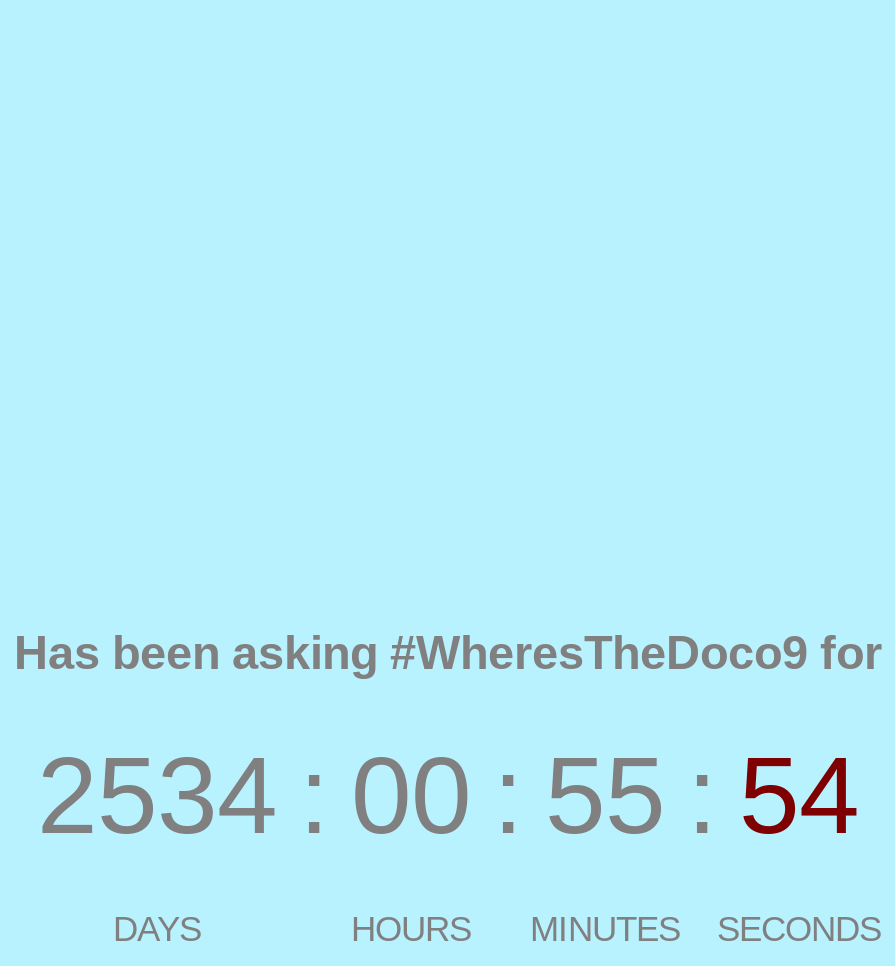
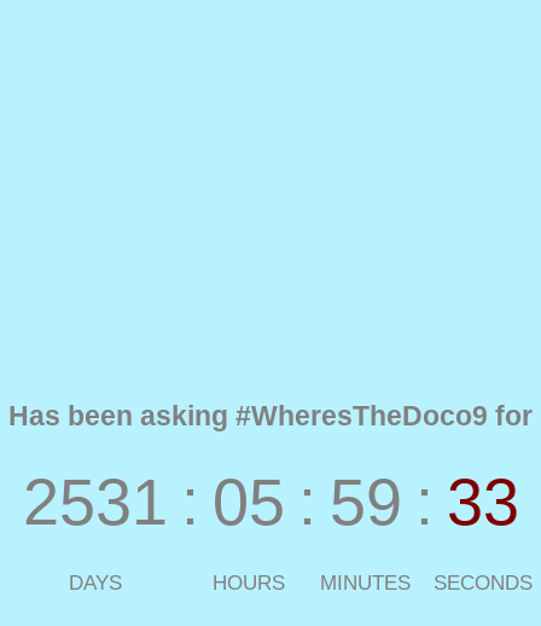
[15,734,299,856] 2534 -> [9,465,181,539] 2531
[299,734,493,856] : 00 -> [181,465,298,539] : 05
[493,734,687,856] : 55 -> [298,465,415,539] : 59
[687,734,881,856] : 54 -> [415,465,532,539] : 33

